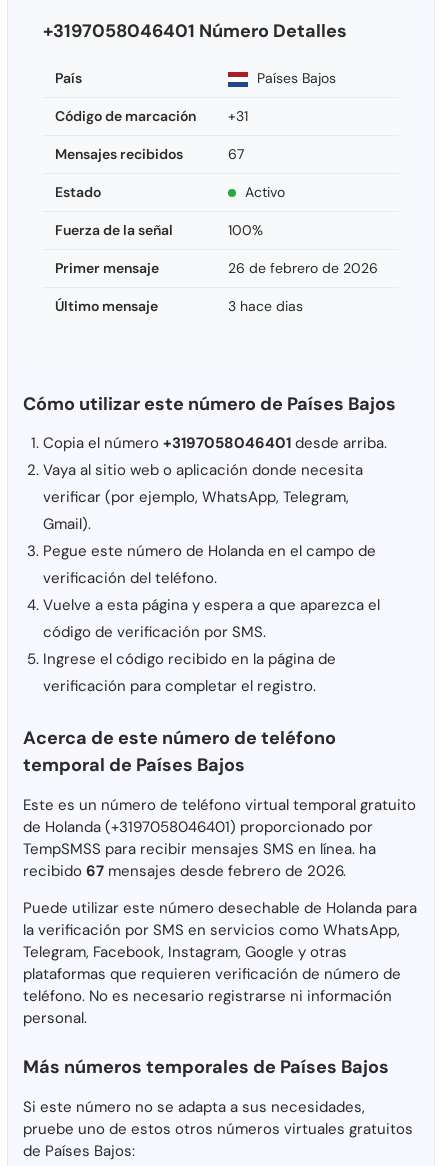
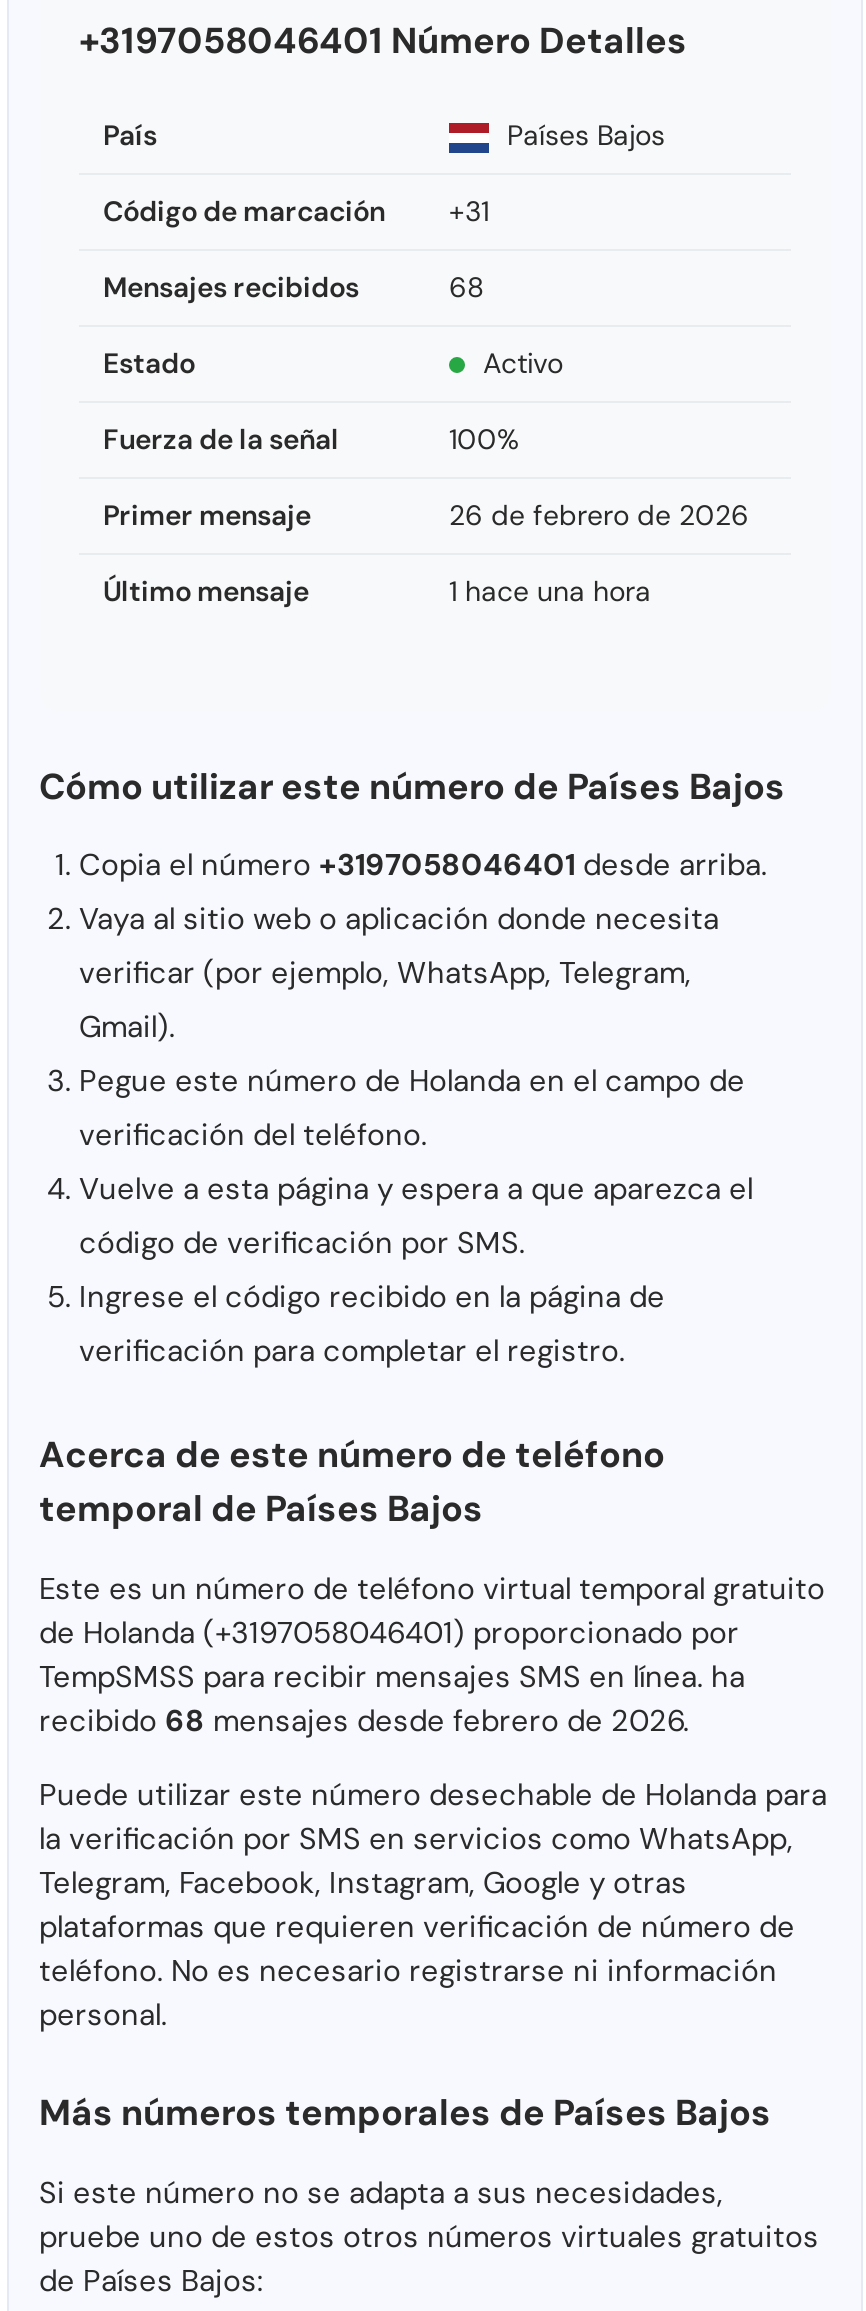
[228,145,244,163] 67 -> [449,270,485,306] 68
[228,297,303,315] 3 hace dias -> [449,574,651,610] 1 hace una hora
[23,861,346,881] recibido 67 mensajes desde febrero de 2026. -> [39,1702,689,1742] recibido 68 mensajes desde febrero de 2026.

